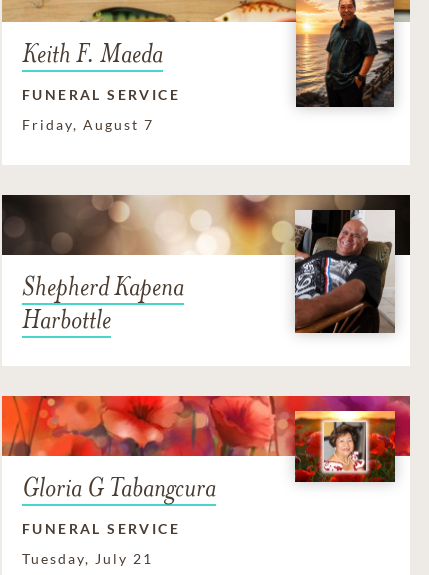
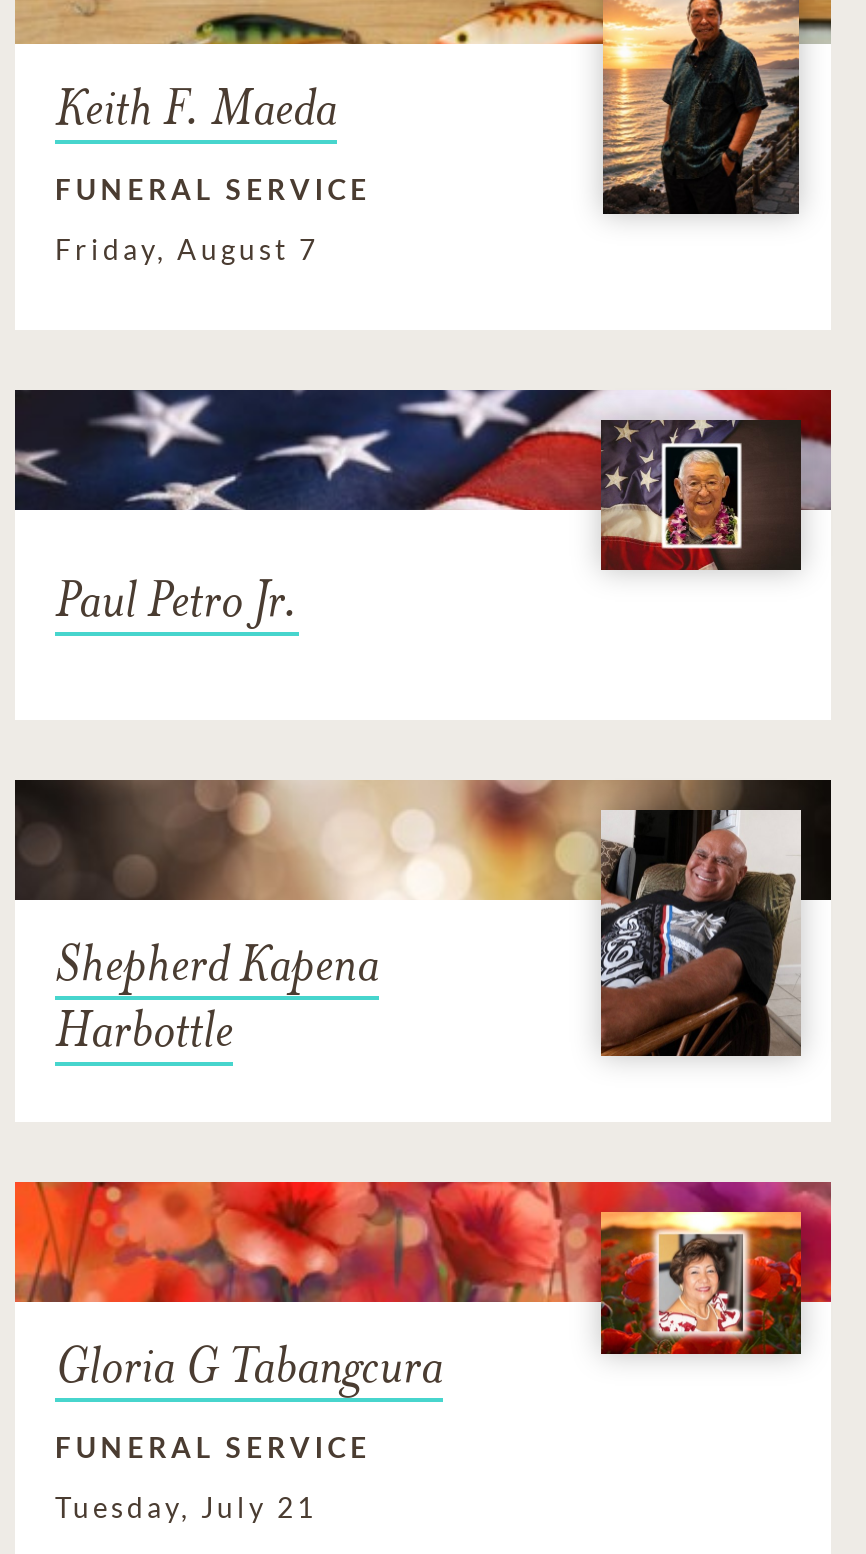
none -> [55,566,299,632] Paul Petro Jr.

